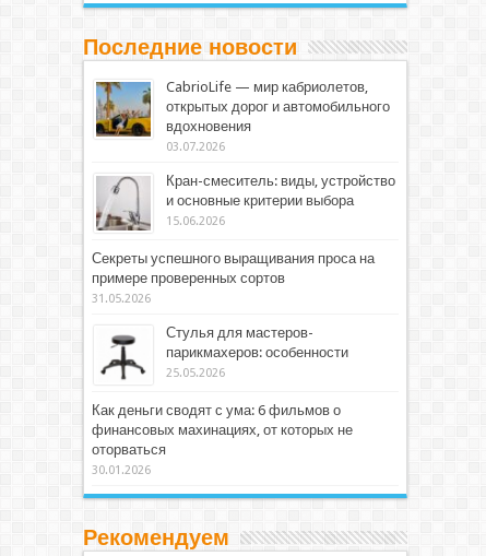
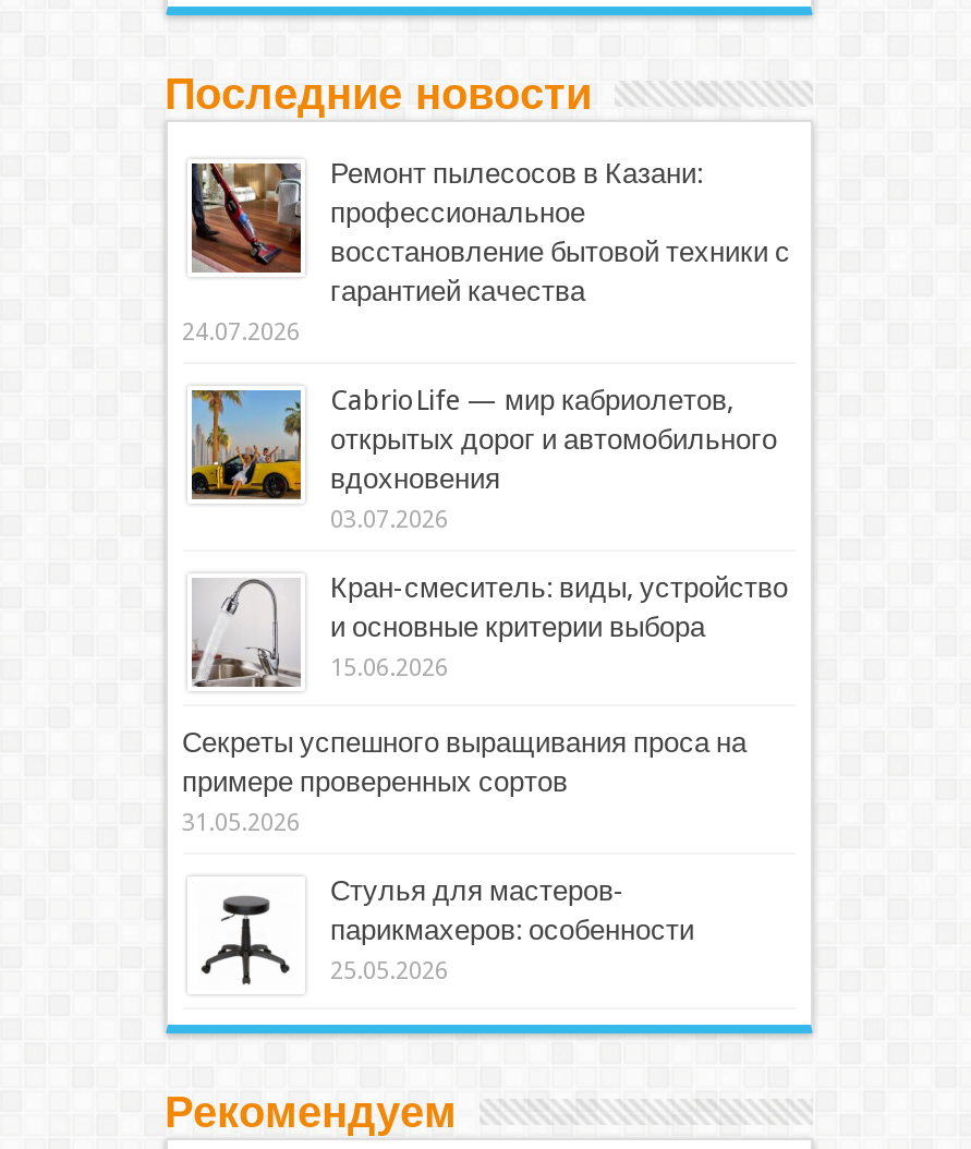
none -> [182,157,790,347] [image] | Ремонт пылесосов в Казани: | профессиональное | восстановление бытовой техники с | гарантией качества | 24.07.2026
moved [91,80,395,380] -> [182,386,788,986]: [image] | открытых дорог и автомобильного | вдохновения | ... | парикмахеров: особенности | 25.05.2026
[91,402,352,478] Как деньги сводят с ума: 6 фильмов о | финансовых махинациях, от которых не | оторваться | 30.01.2026 -> none

